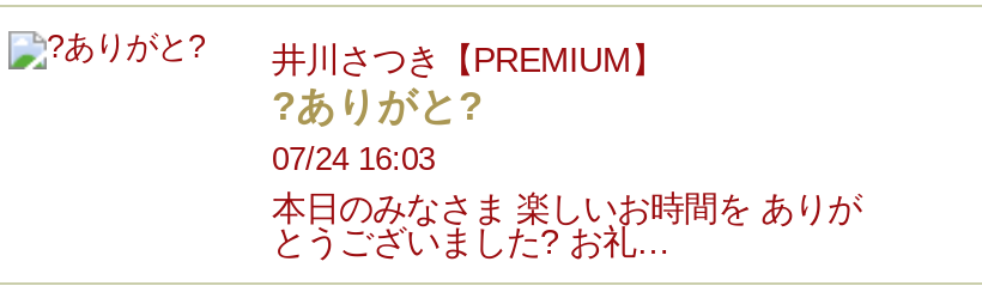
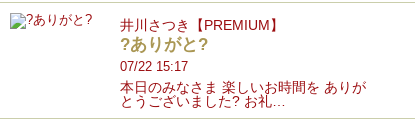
[272,141,435,177] 07/24 16:03 -> [120,59,188,74] 07/22 15:17

